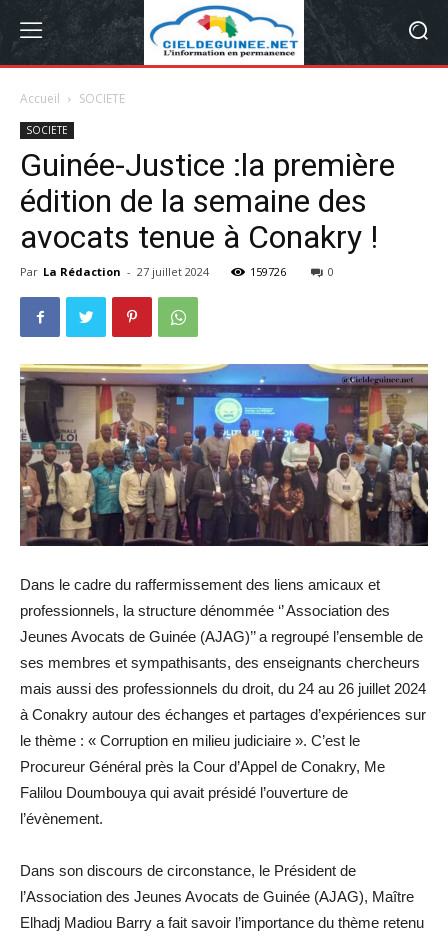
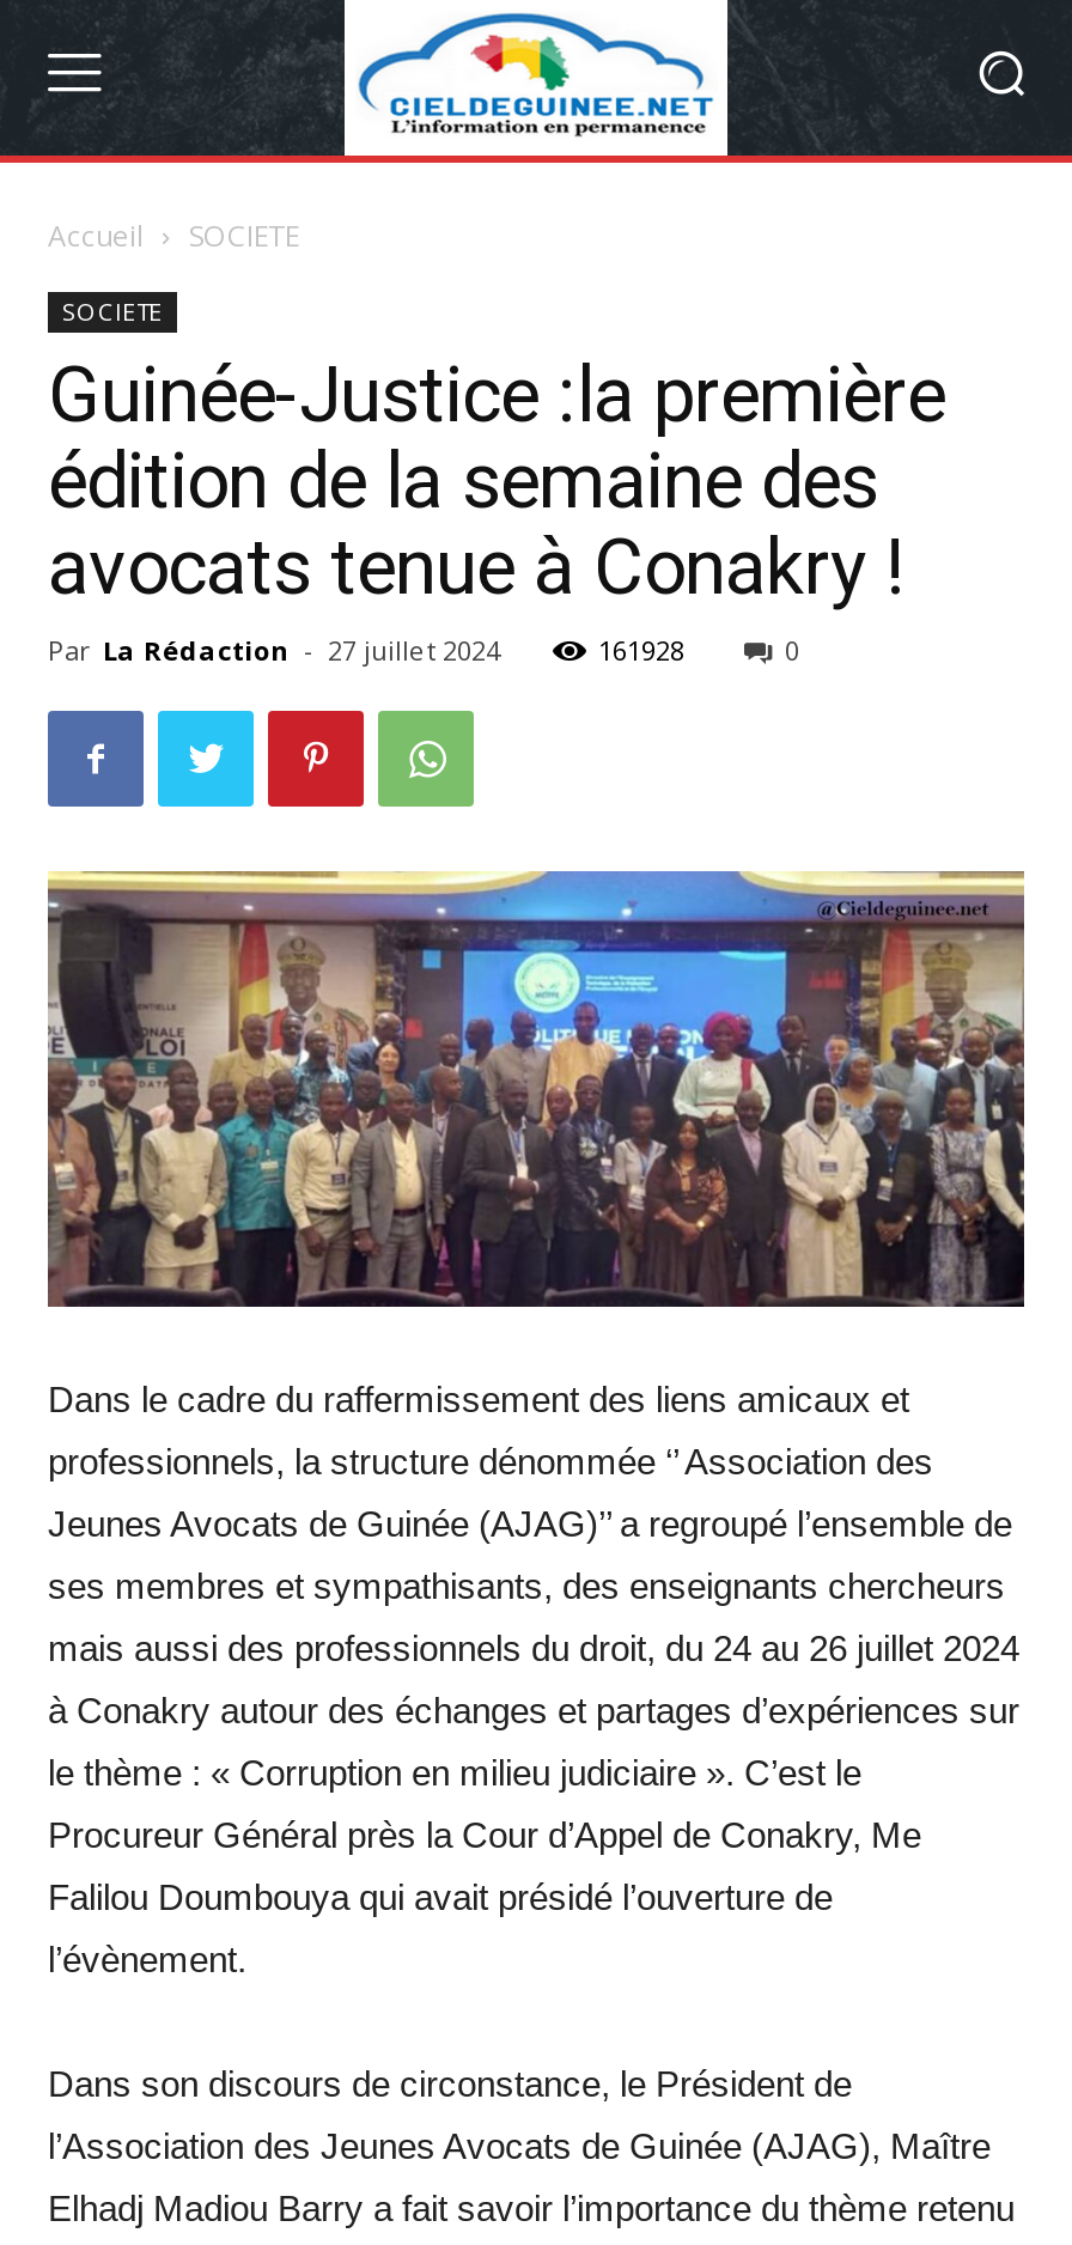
[250,264,286,279] 159726 -> [598,632,684,668] 161928

